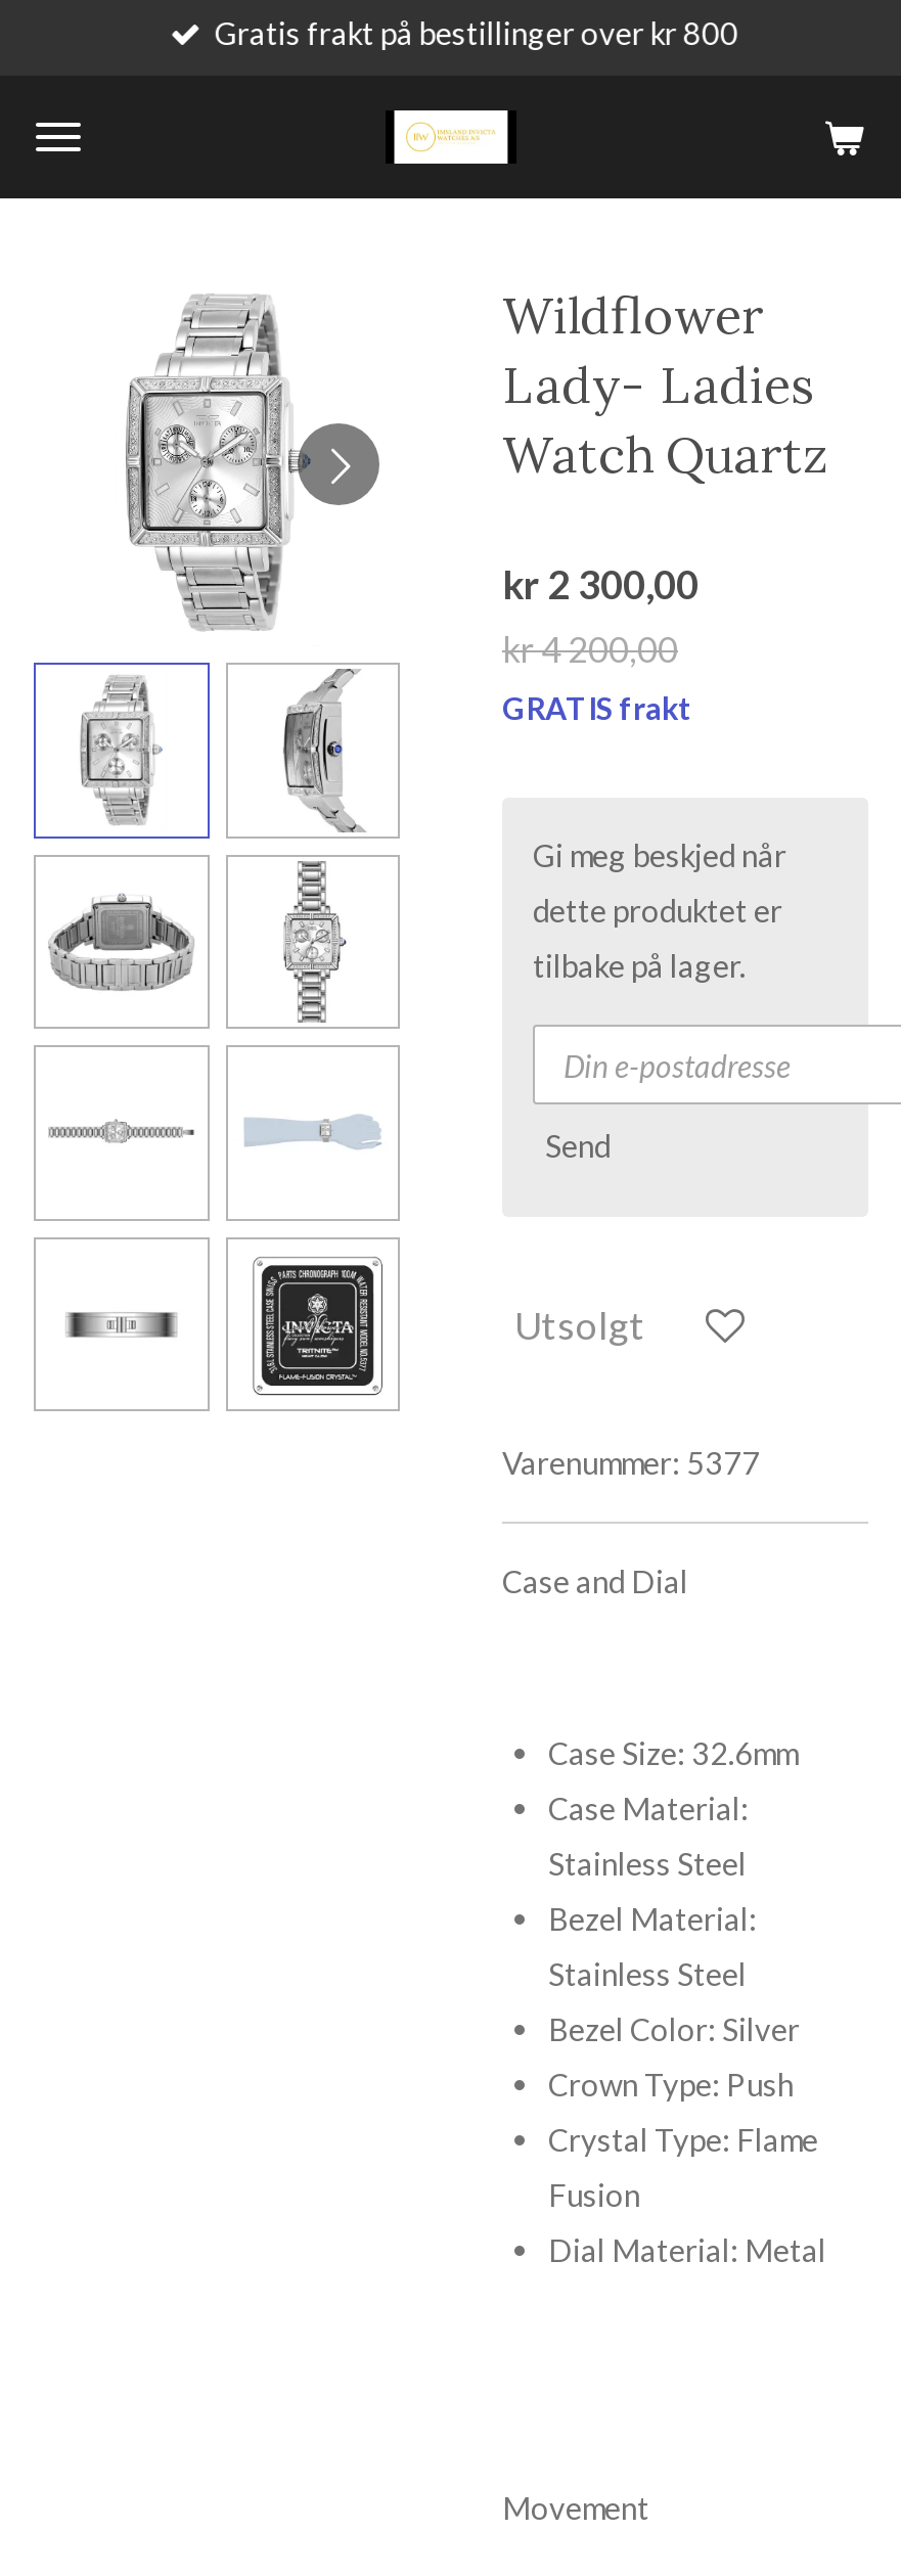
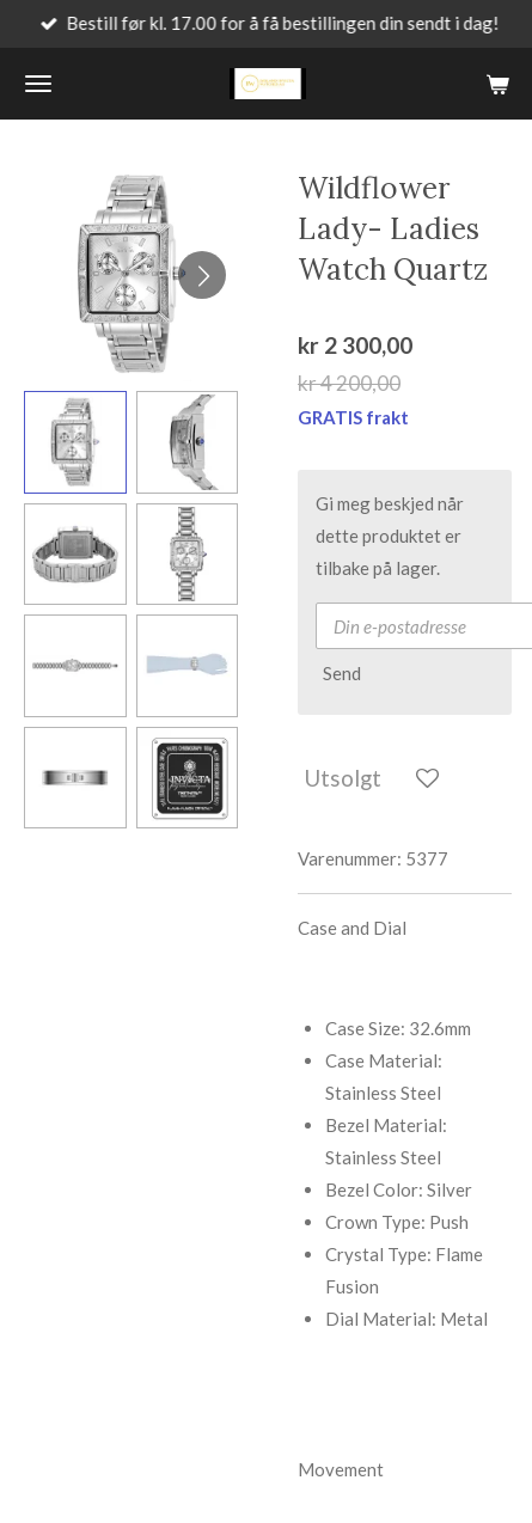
[215,13,738,50] Gratis frakt på bestillinger over kr 800 -> [66,11,499,33] Bestill før kl. 17.00 for å få bestillingen din sendt i dag!

